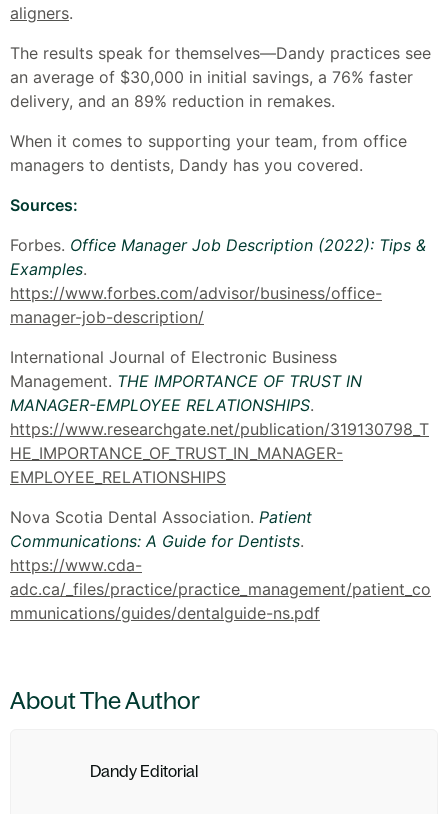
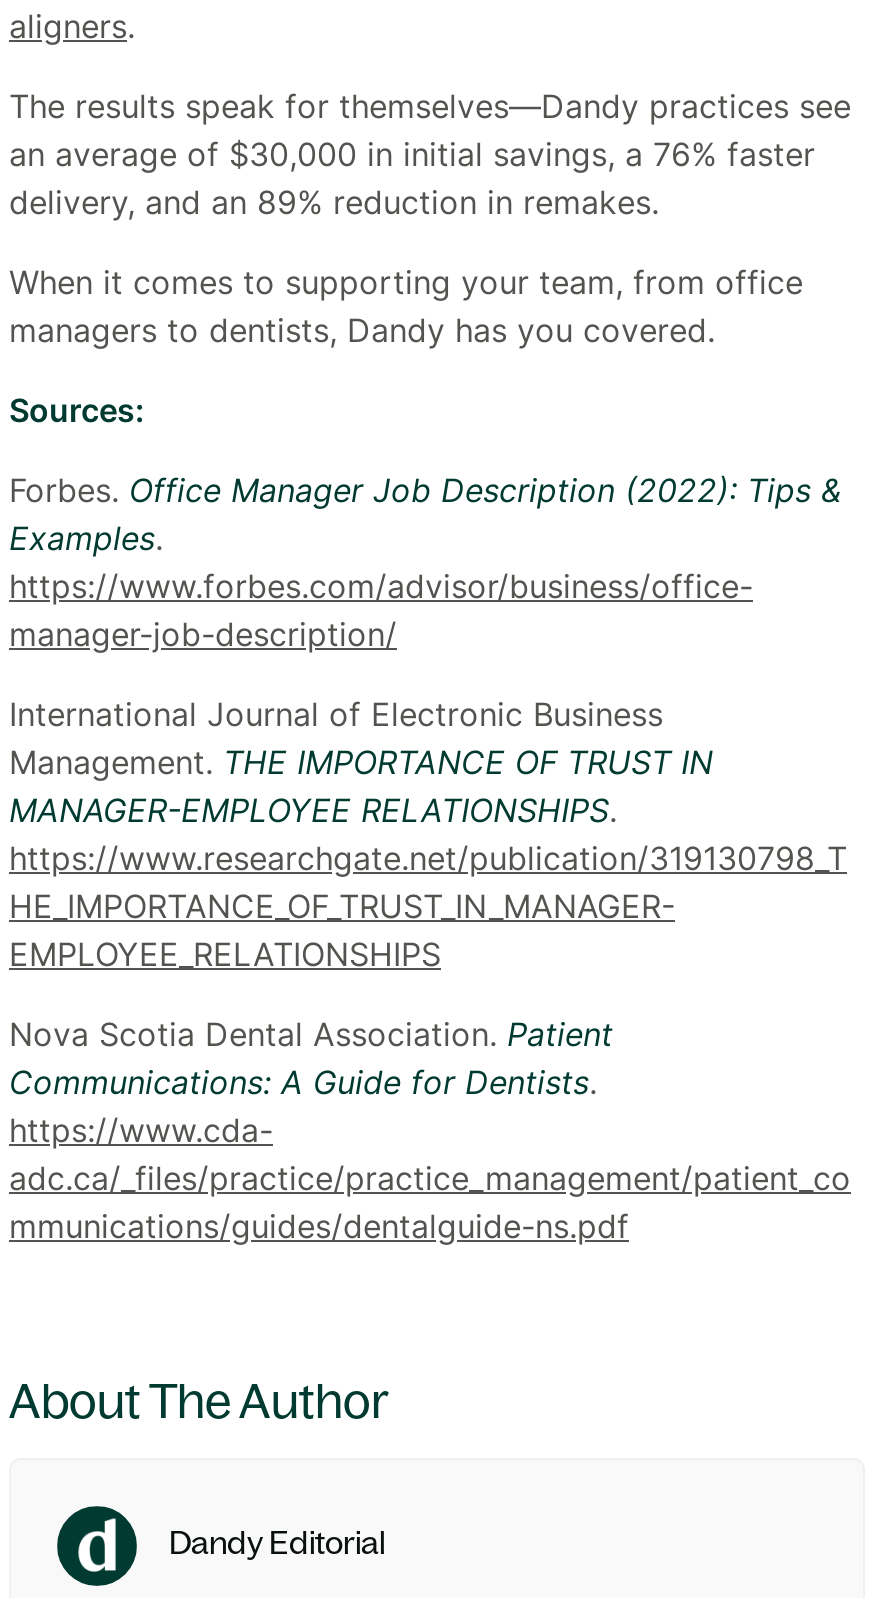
none -> [55,1504,139,1588] [image]

